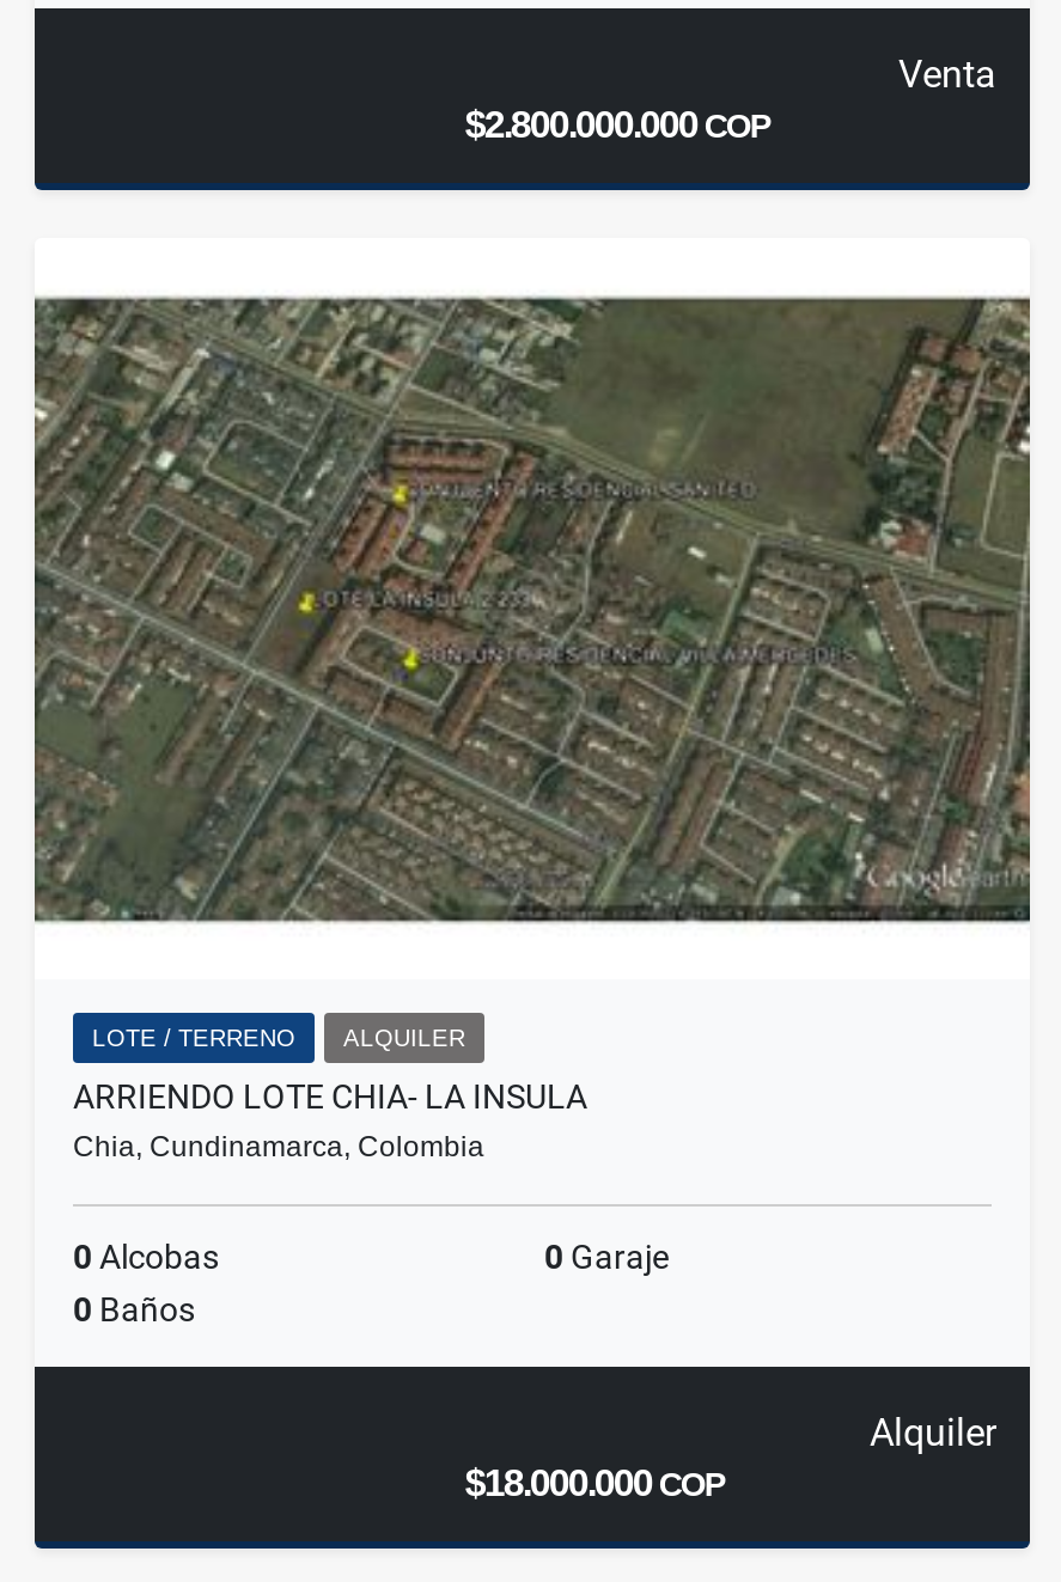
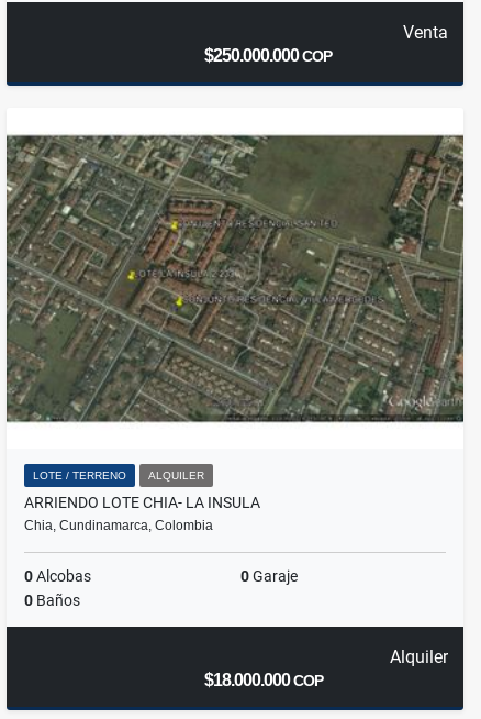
[465,105,769,146] $2.800.000.000 COP -> [204,47,331,65] $250.000.000 COP

